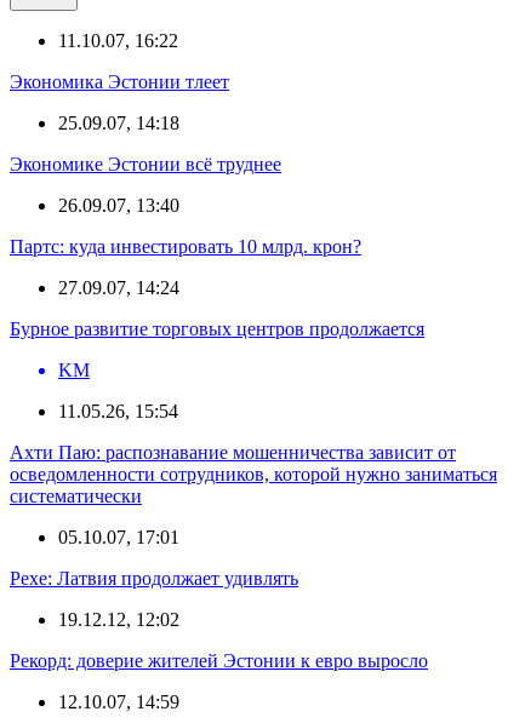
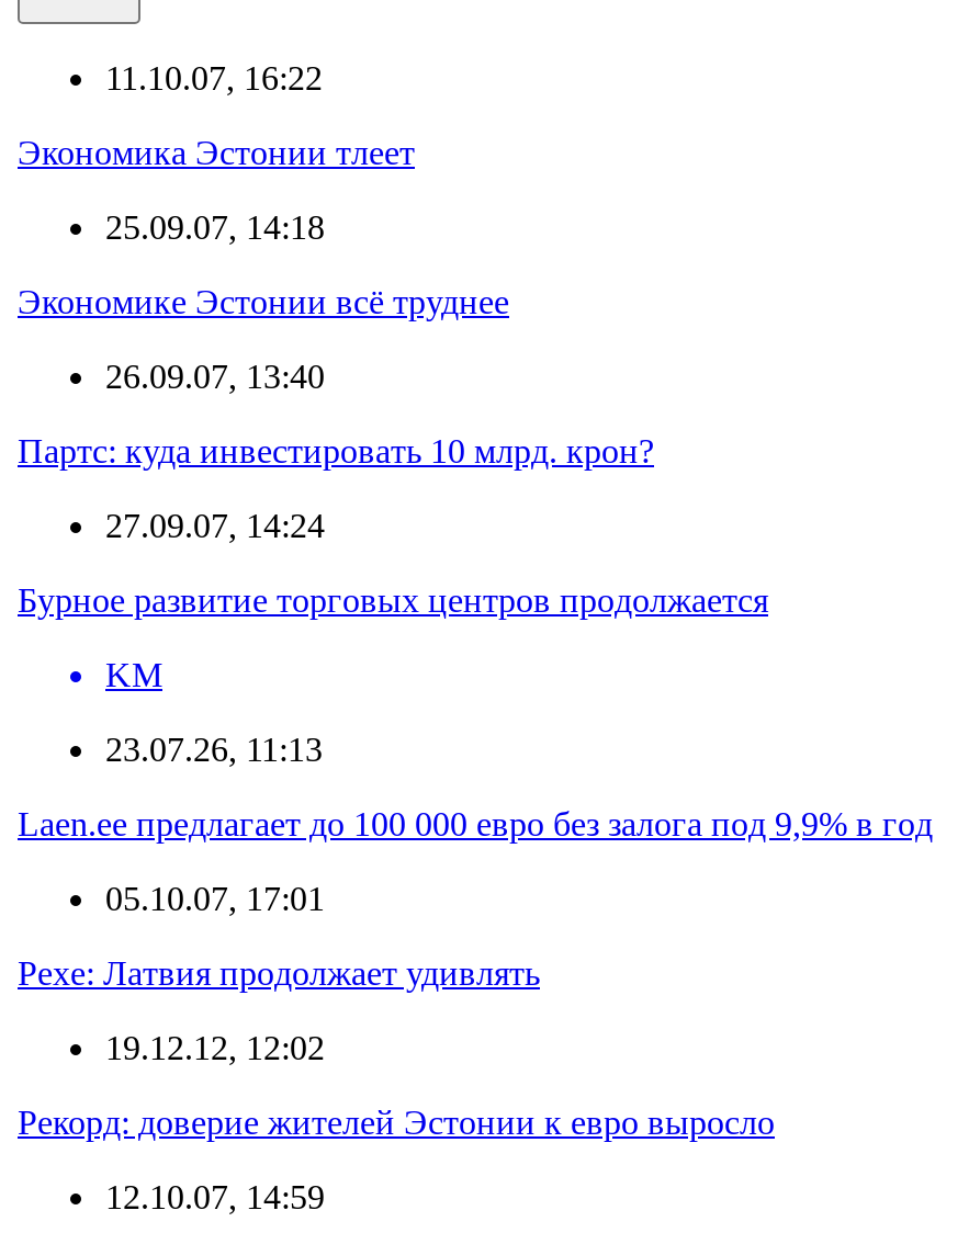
[58,400,178,421] 11.05.26, 15:54 -> [105,730,323,767] 23.07.26, 11:13
[10,442,497,506] Ахти Паю: распознавание мошенничества зависит от | осведомленности сотрудников, которой нужно заниматься | систематически -> [18,805,933,842] Laen.ee предлагает до 100 000 евро без залога под 9,9% в год

